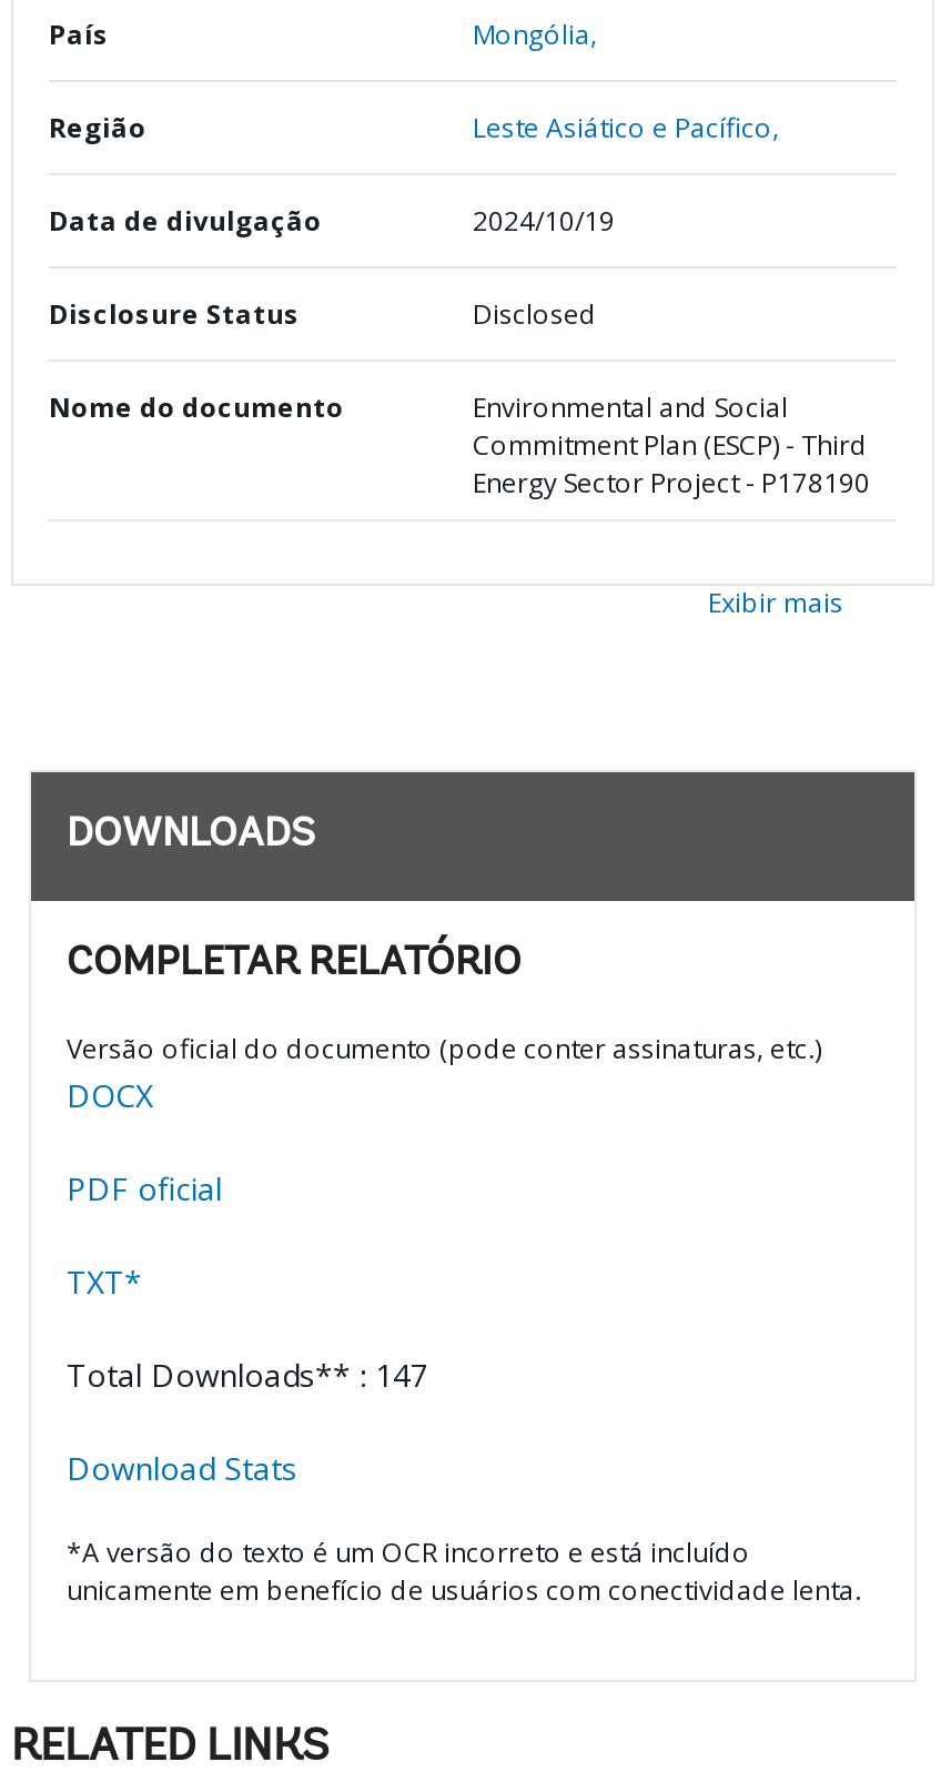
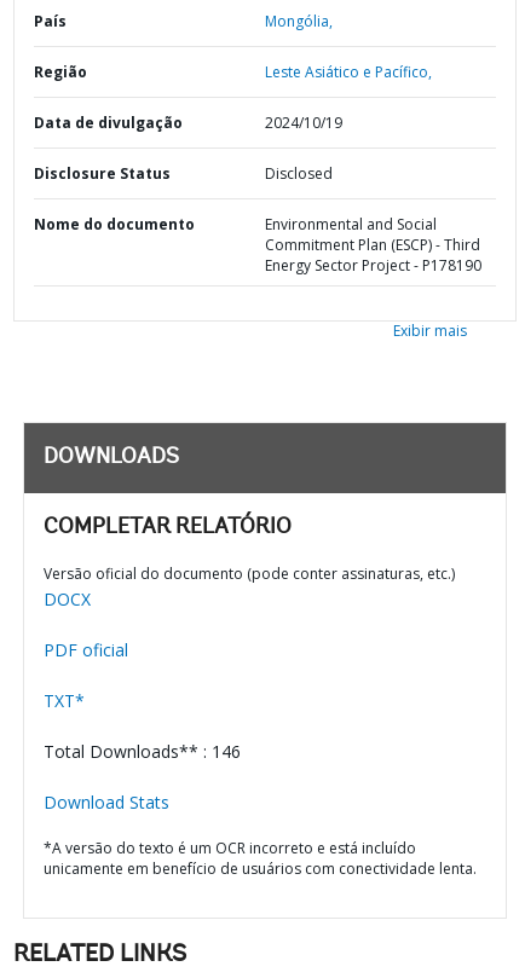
[67,1354,428,1396] Total Downloads** : 147 -> [44,740,241,763] Total Downloads** : 146

